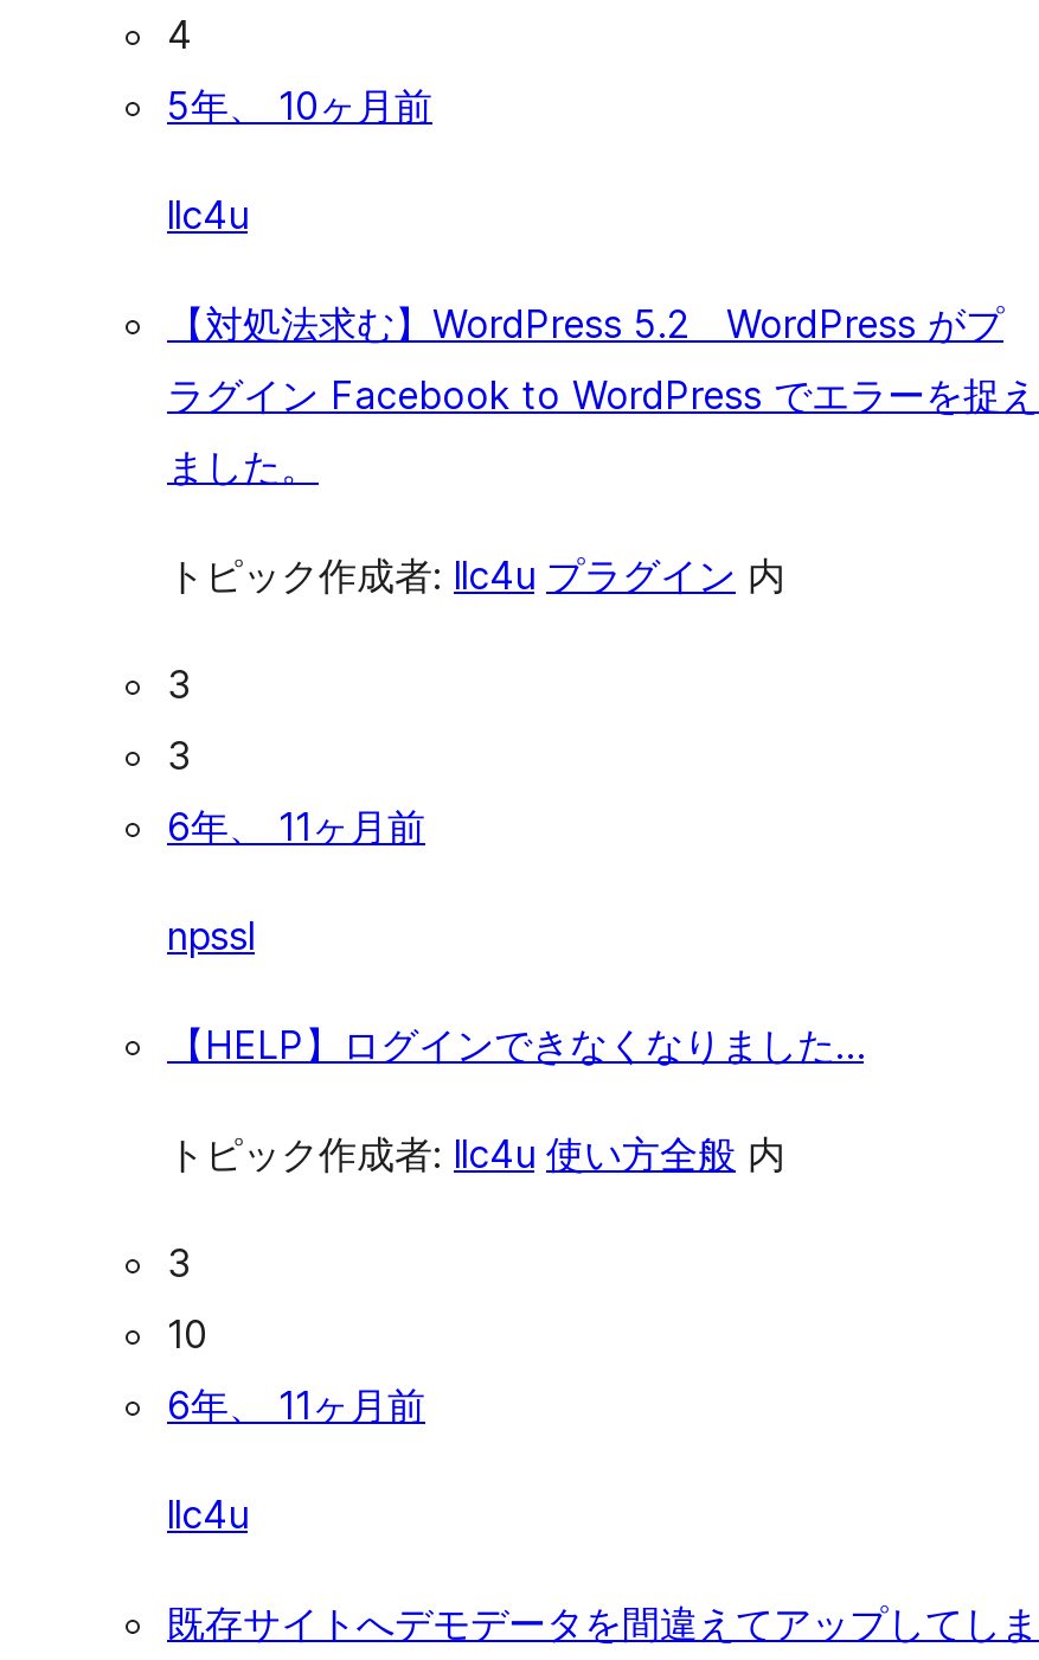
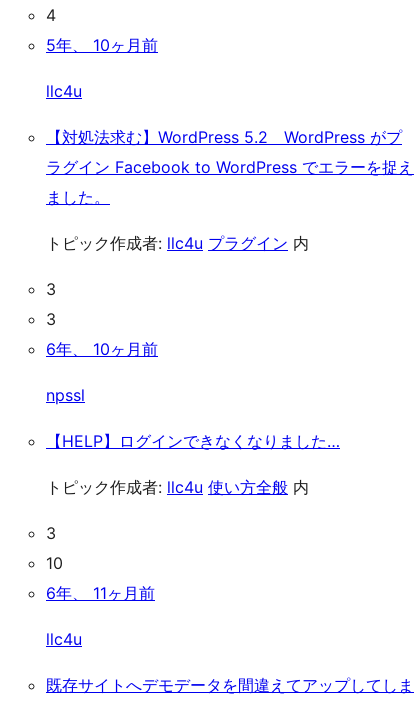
[167,803,425,850] 6年、 11ヶ月前 -> [46,339,158,359] 6年、 10ヶ月前

